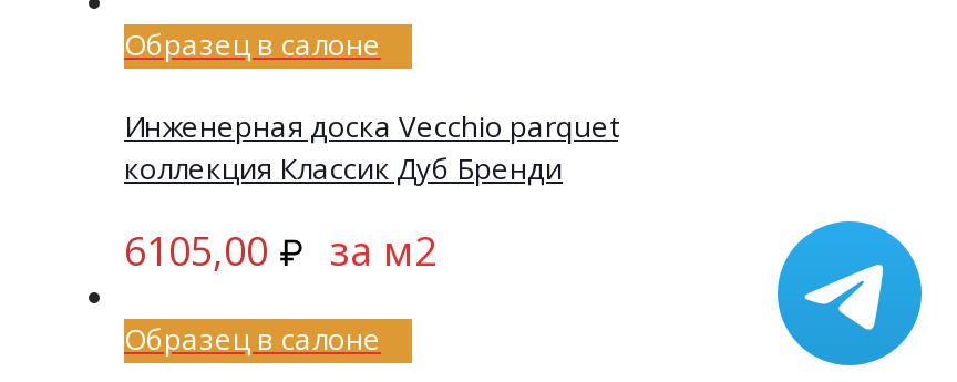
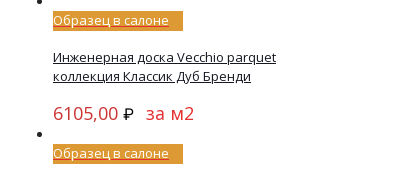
[775,219,924,368] [image] -> none

